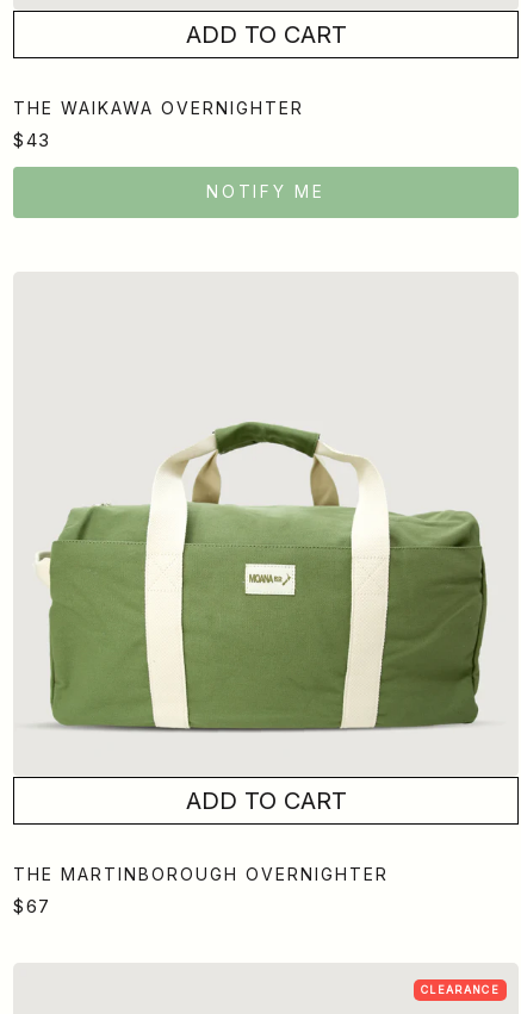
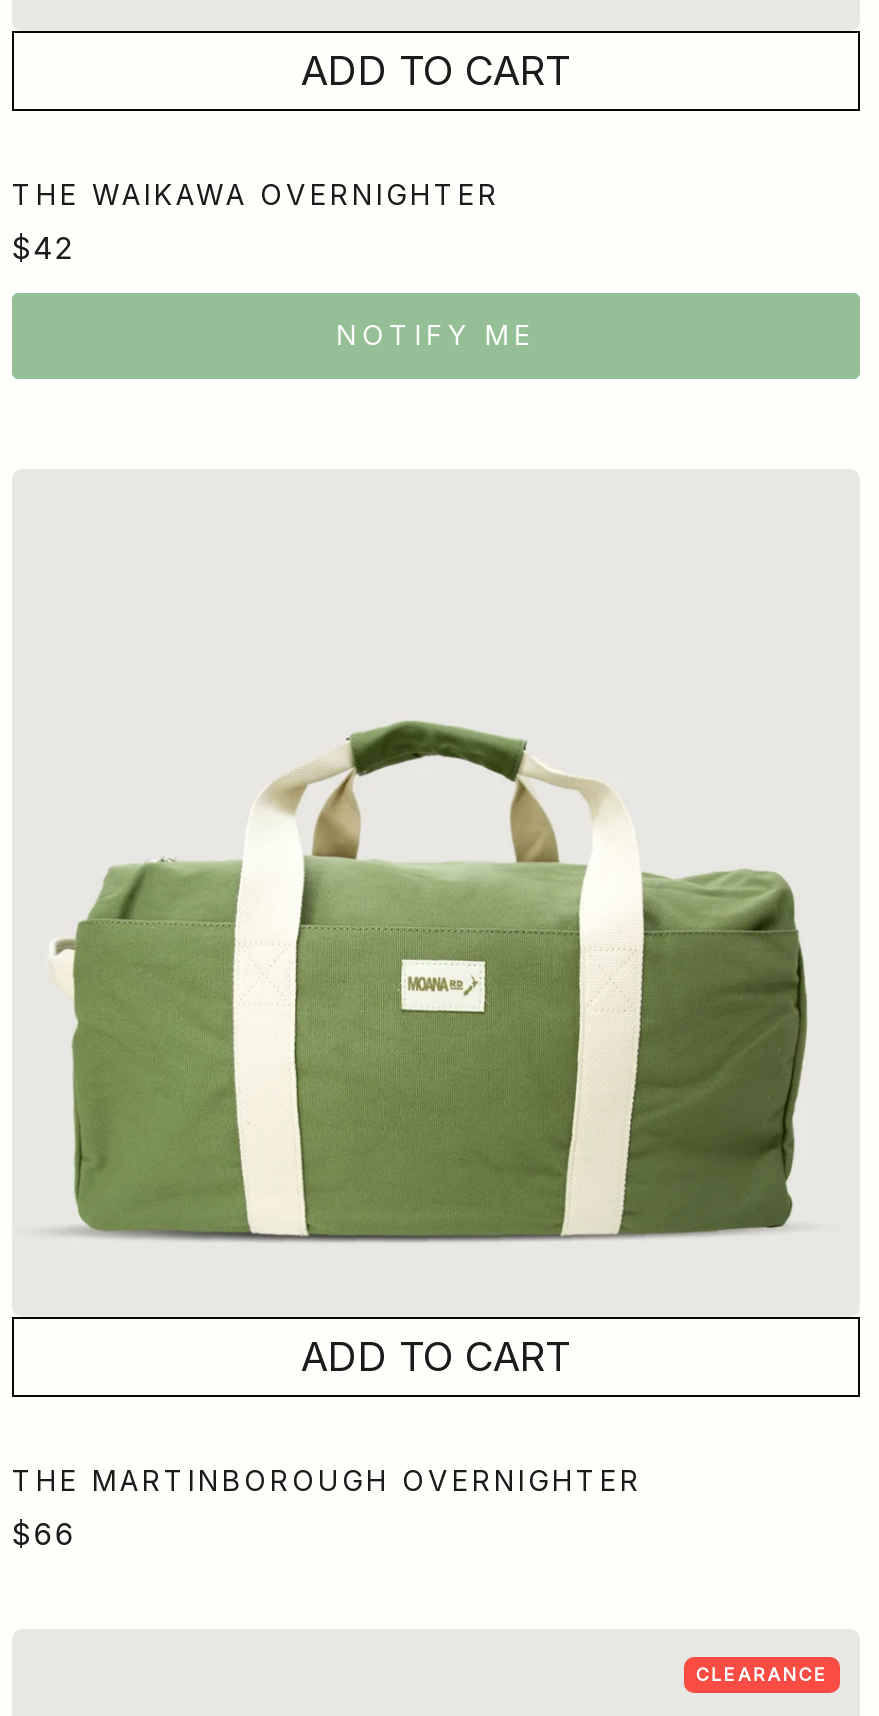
[13,128,51,151] $43 -> [12,229,74,267] $42
[13,894,51,917] $67 -> [12,1515,76,1553] $66

